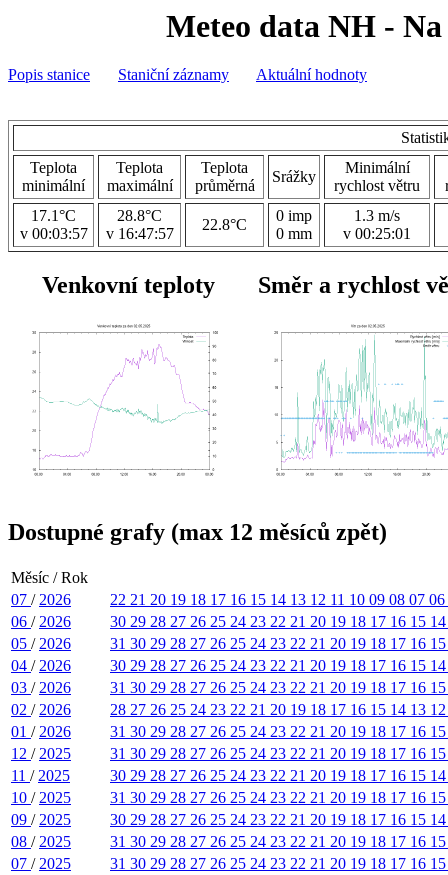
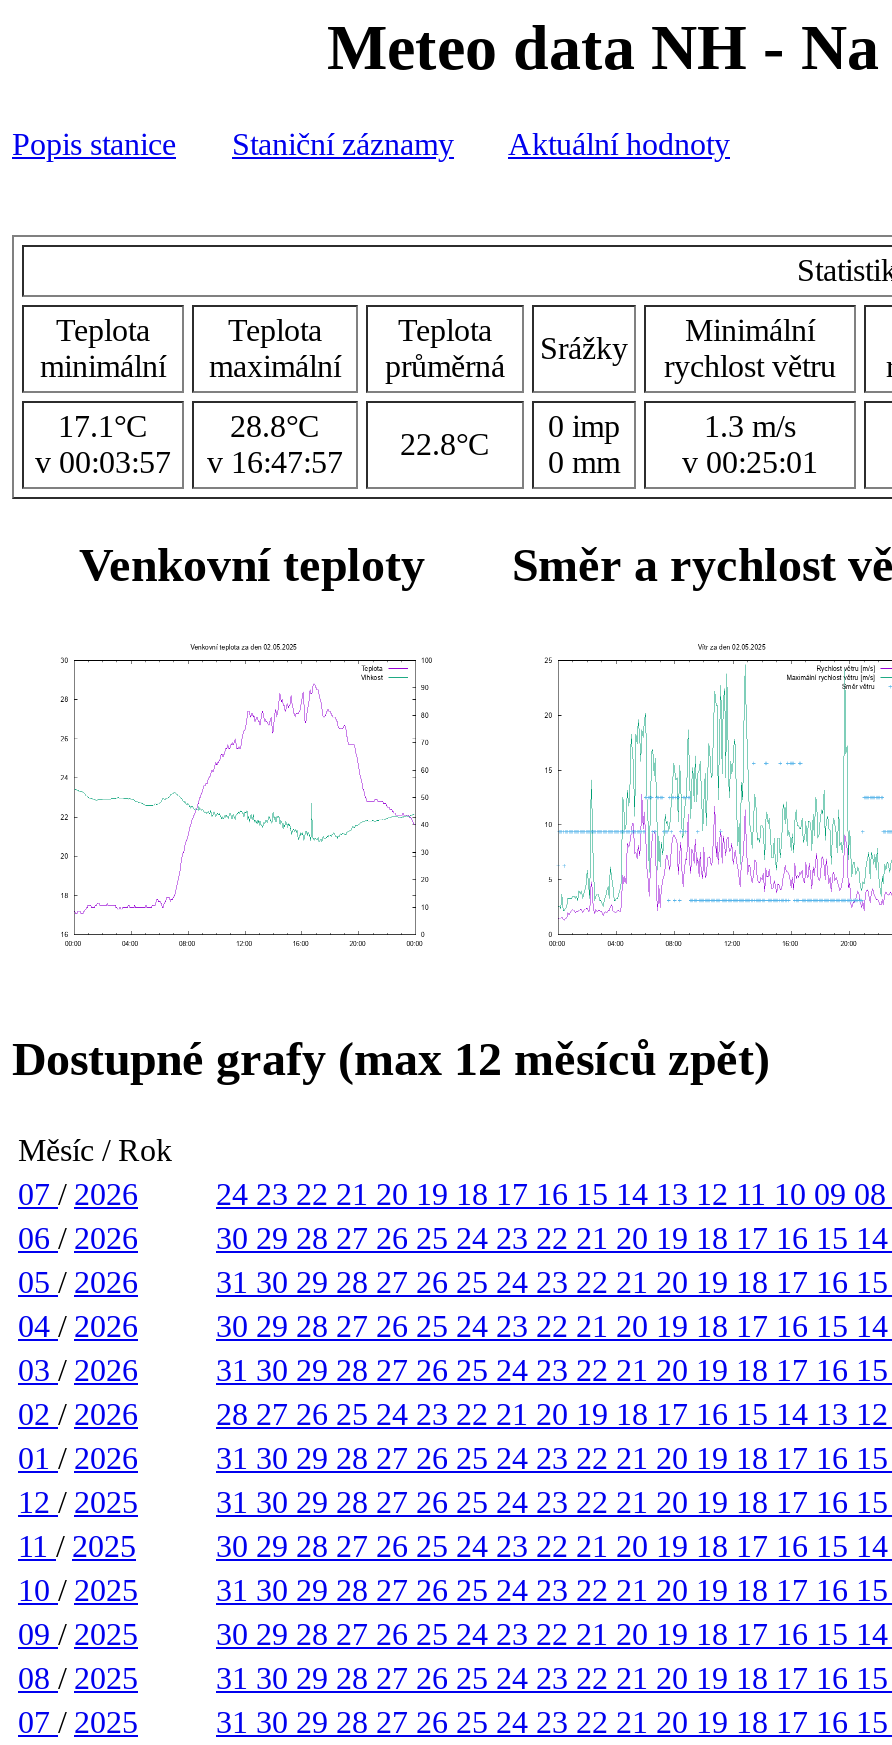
[110,591,448,608] 22 21 20 19 18 17 16 15 14 13 12 11 10 09 08 07 06 -> [216,1177,892,1211] 24 23 22 21 20 19 18 17 16 15 14 13 12 11 10 09 08

